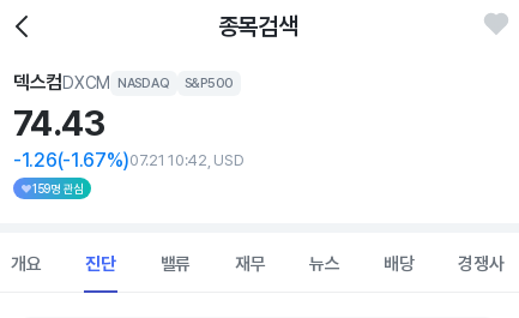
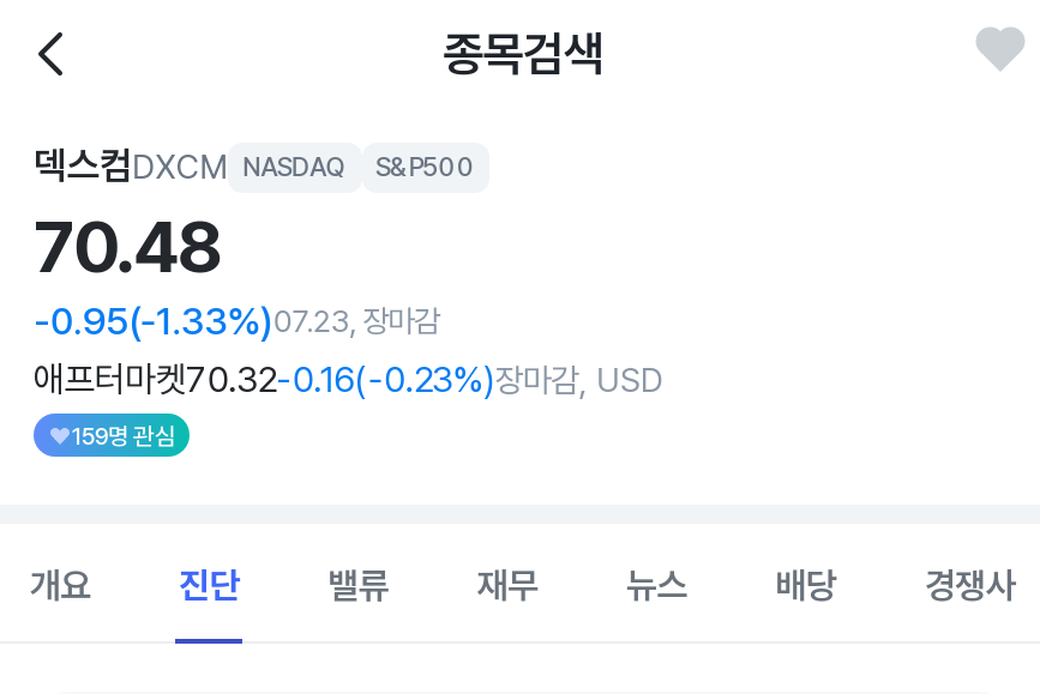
[13,101,244,172] 74.43 | -1.26(-1.67%)07.21 10:42, USD -> [34,203,664,402] 70.48 | -0.95(-1.33%)07.23, 장마감 | 애프터마켓70.32-0.16(-0.23%)장마감, USD

